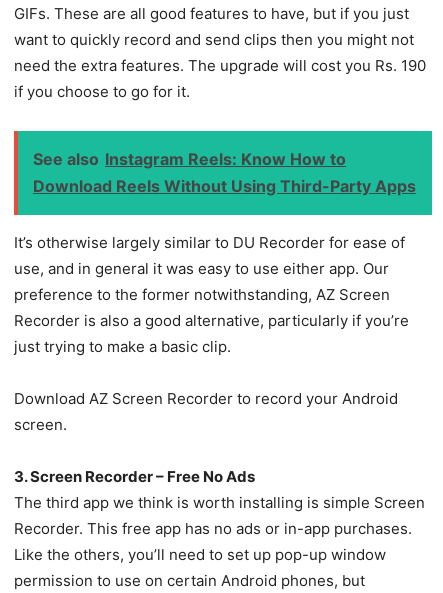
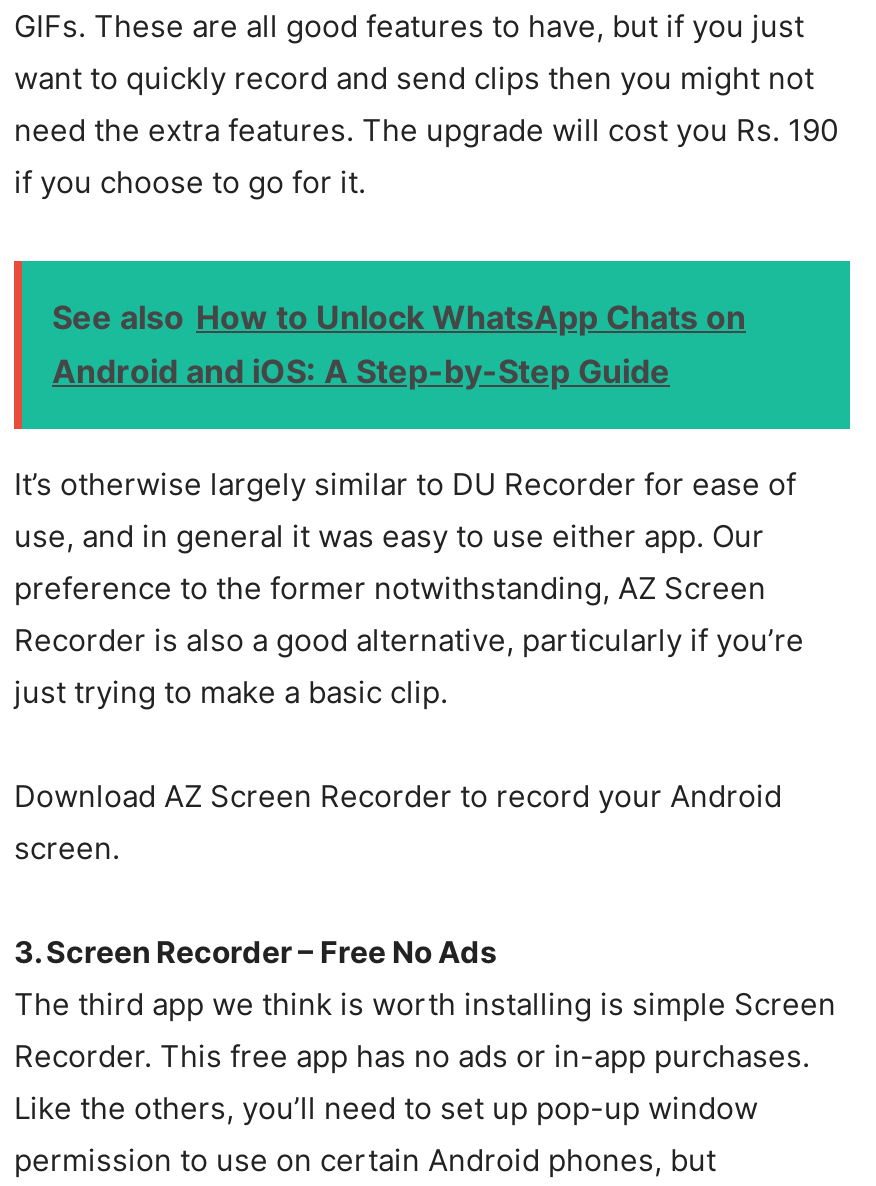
[33,148,416,195] See also Instagram Reels: Know How to | Download Reels Without Using Third-Party Apps -> [52,297,746,391] See also How to Unlock WhatsApp Chats on | Android and iOS: A Step-by-Step Guide

